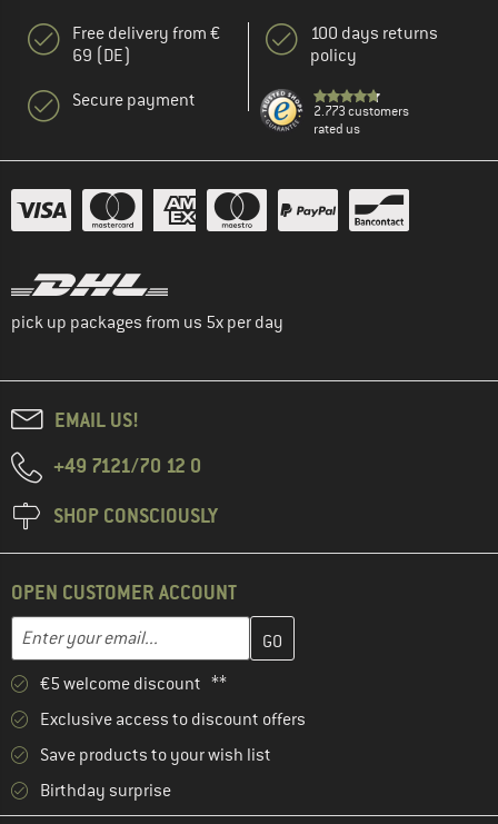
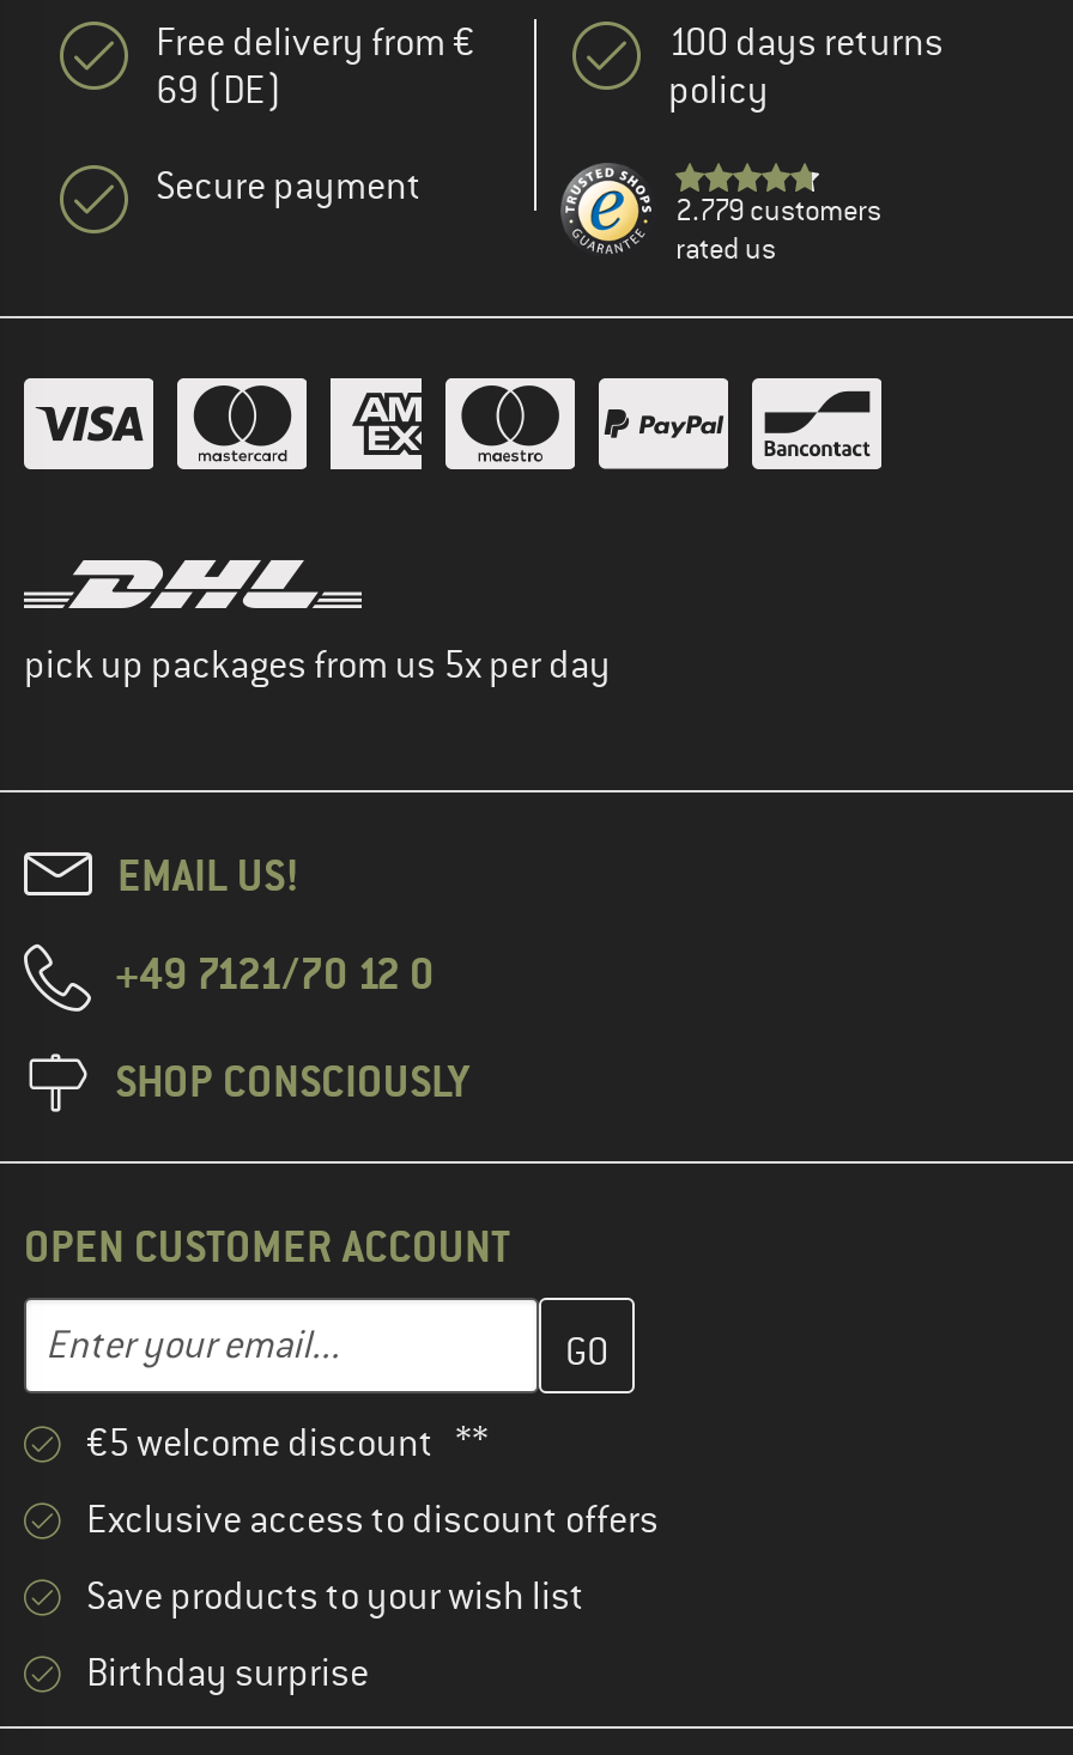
[313,102,409,120] 2.773 customers -> [675,192,881,230] 2.779 customers

